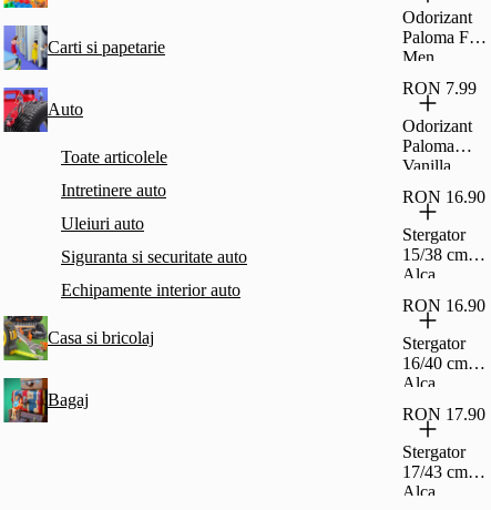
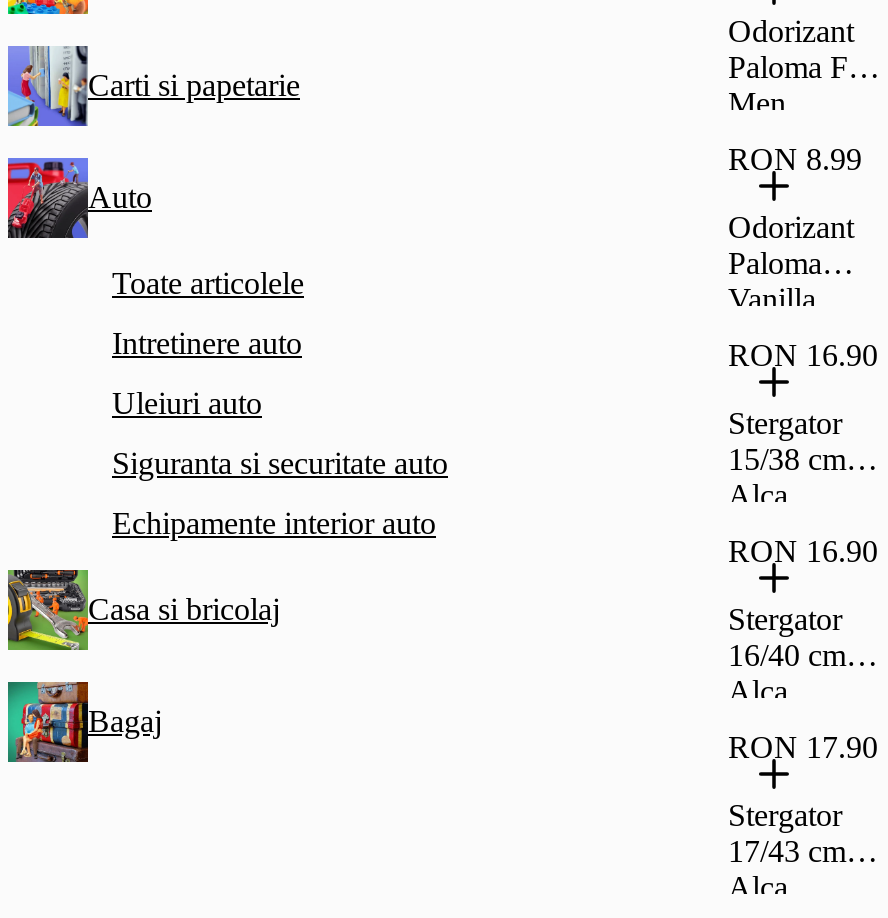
[402,79,477,98] RON 7.99 -> [728,142,862,176] RON 8.99

